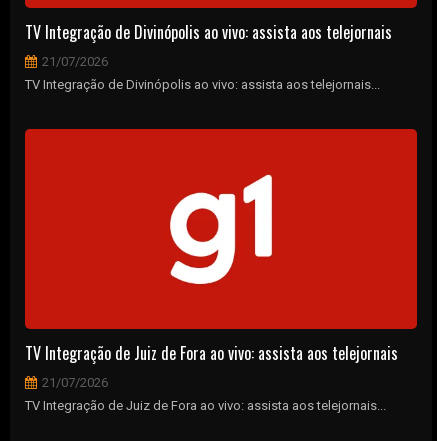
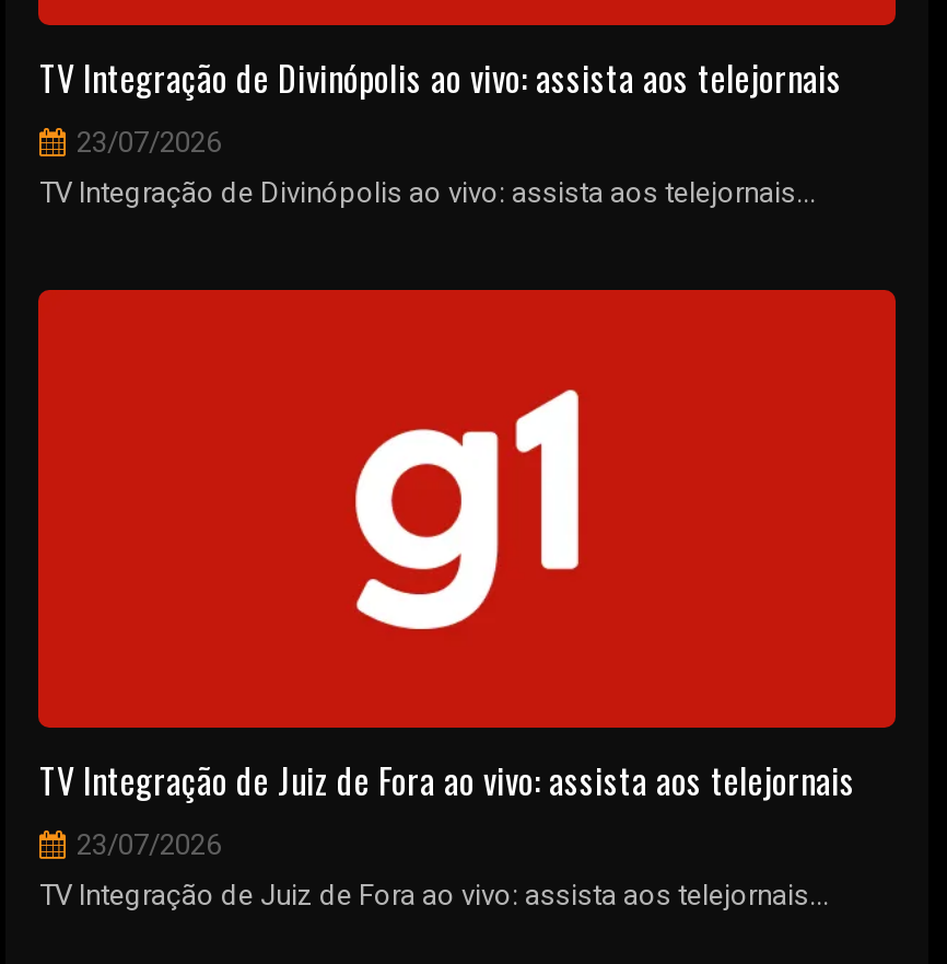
[42,54,108,69] 21/07/2026 -> [76,126,221,159] 23/07/2026
[42,375,108,390] 21/07/2026 -> [76,828,221,861] 23/07/2026

